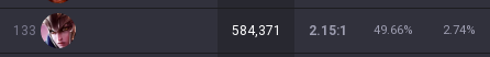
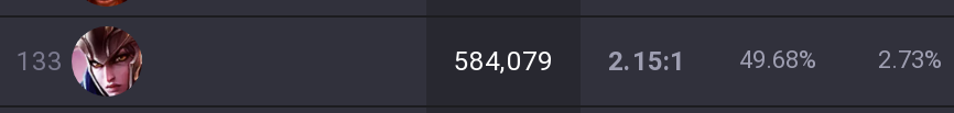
[231,23,281,38] 584,371 -> [454,46,553,77] 584,079
[374,23,413,37] 49.66% -> [739,46,819,75] 49.68%
[443,23,476,37] 2.74% -> [878,46,944,75] 2.73%

